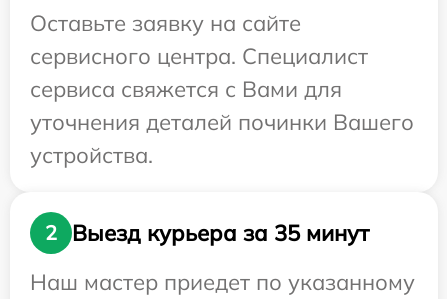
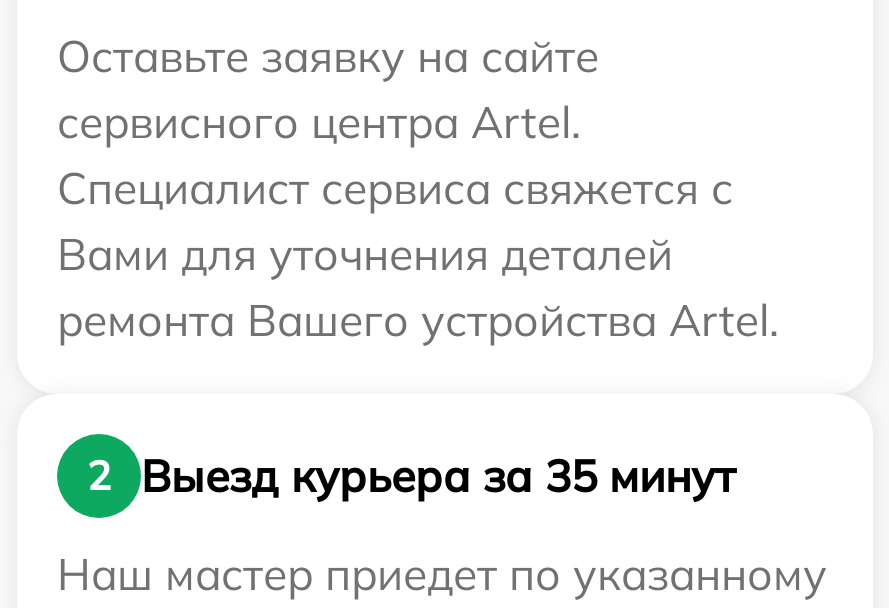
[30,42,414,169] сервисного центра. Специалист | сервиса свяжется с Вами для | уточнения деталей починки Вашего | устройства. -> [57,94,779,348] сервисного центра Artel. | Специалист сервиса свяжется с | Вами для уточнения деталей | ремонта Вашего устройства Artel.

